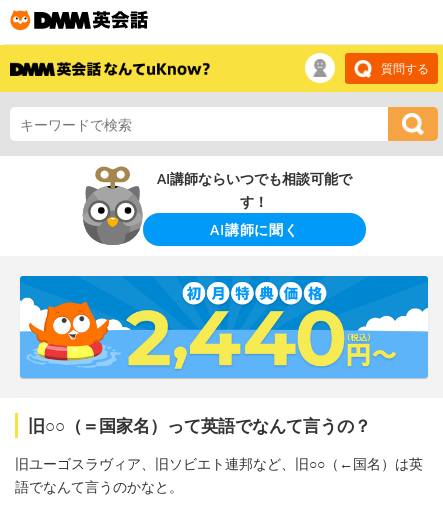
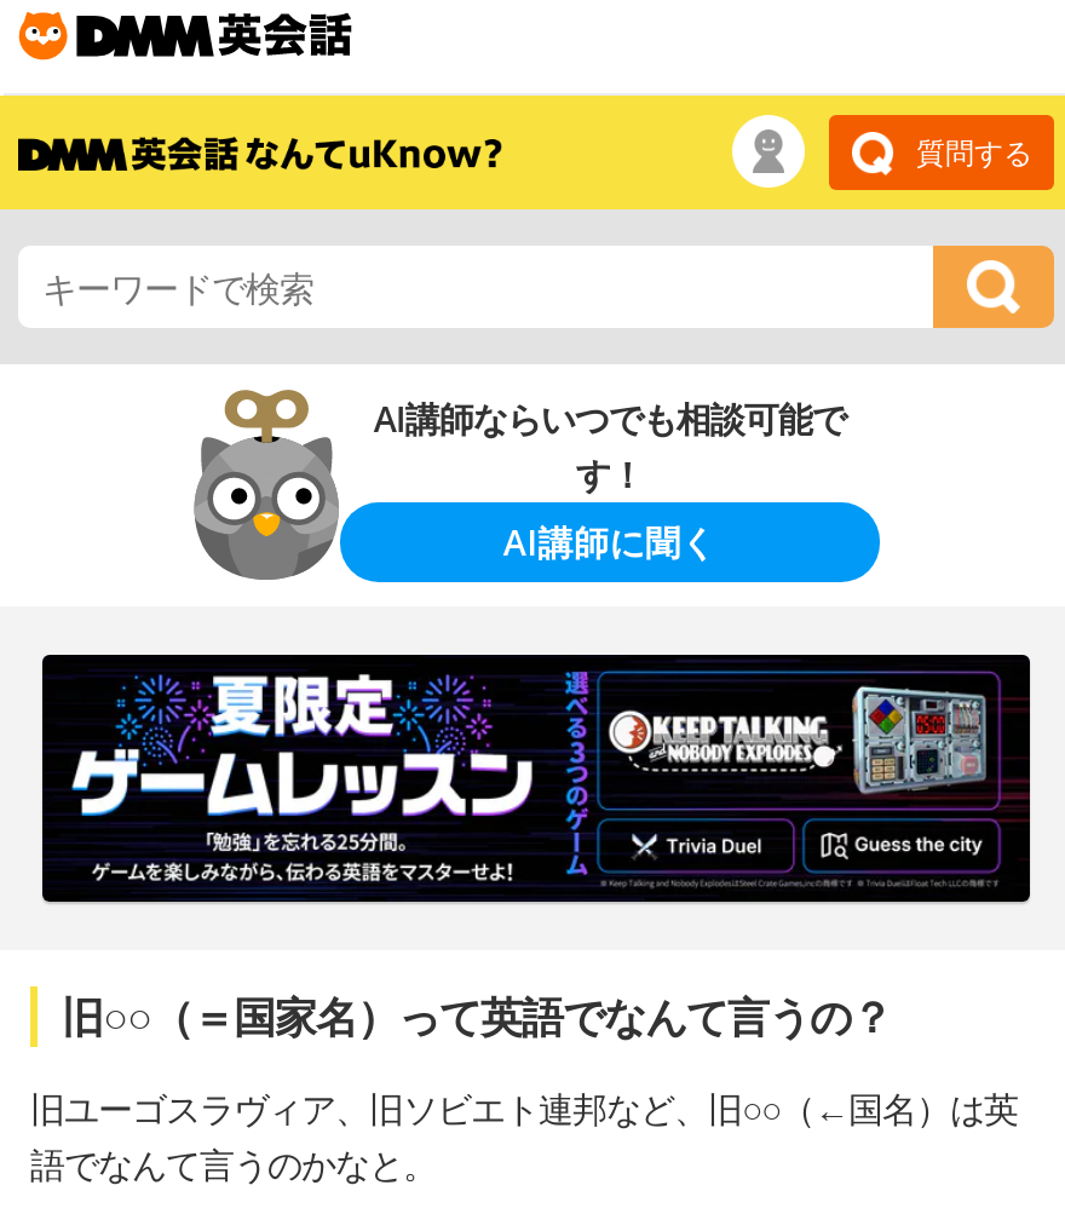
[19,275,429,379] [image] -> [40,652,1032,904] [image]

